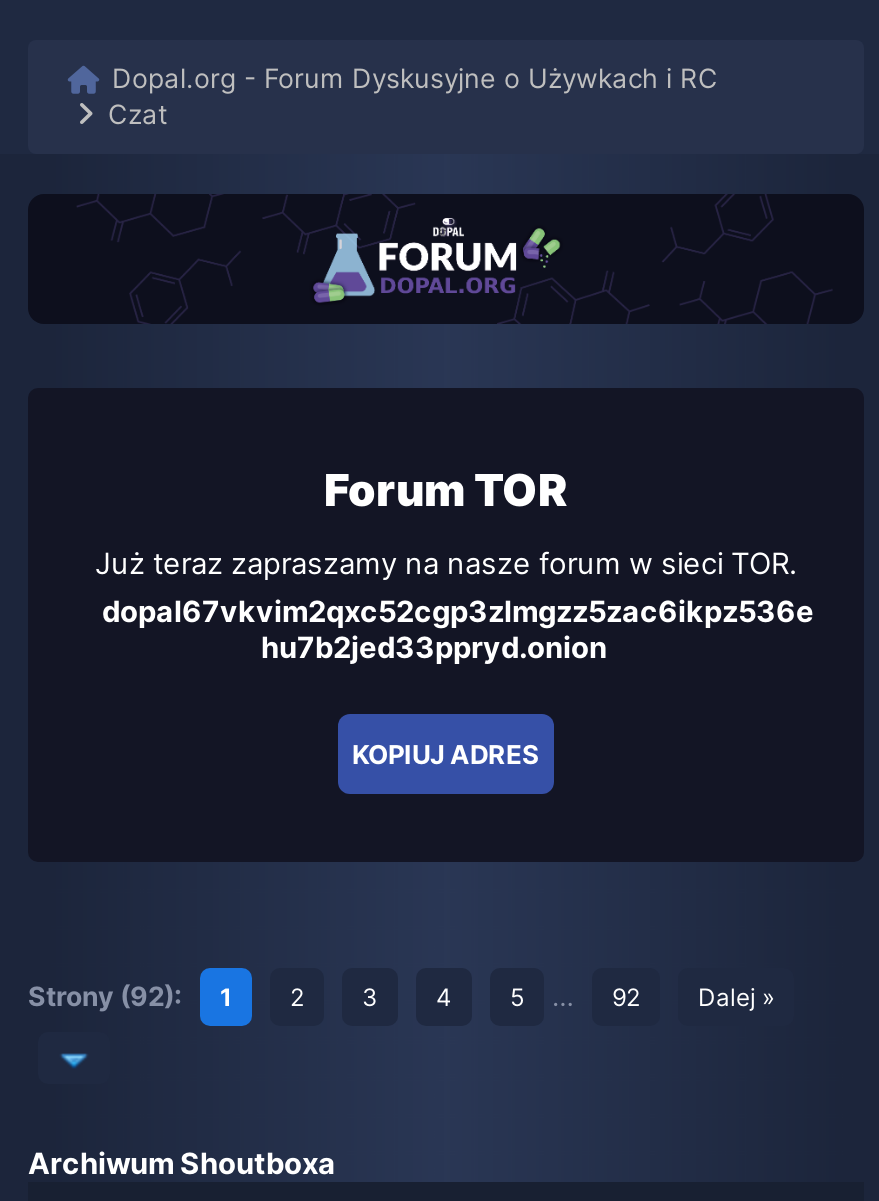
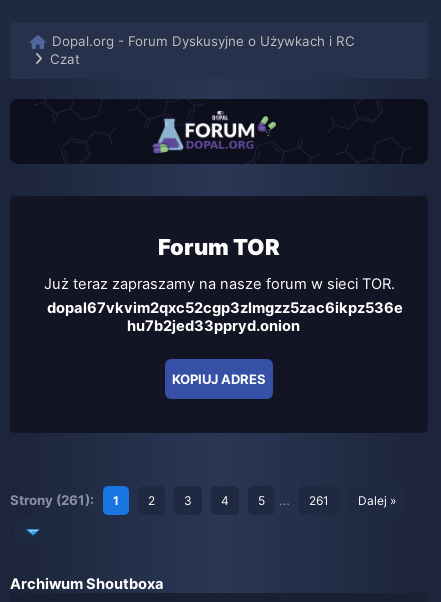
[28,981,182,1013] Strony (92): -> [10,492,94,508] Strony (261):
[612,983,640,1013] 92 -> [309,493,329,508] 261

